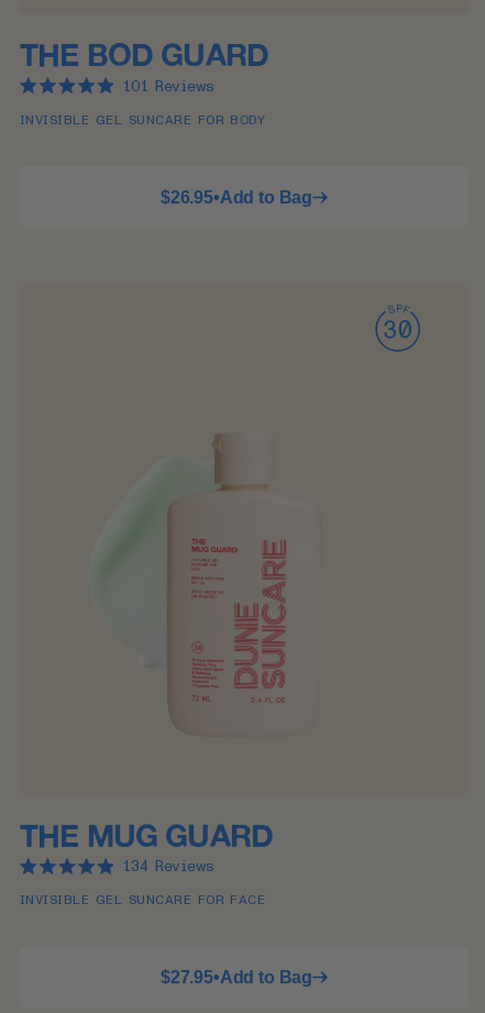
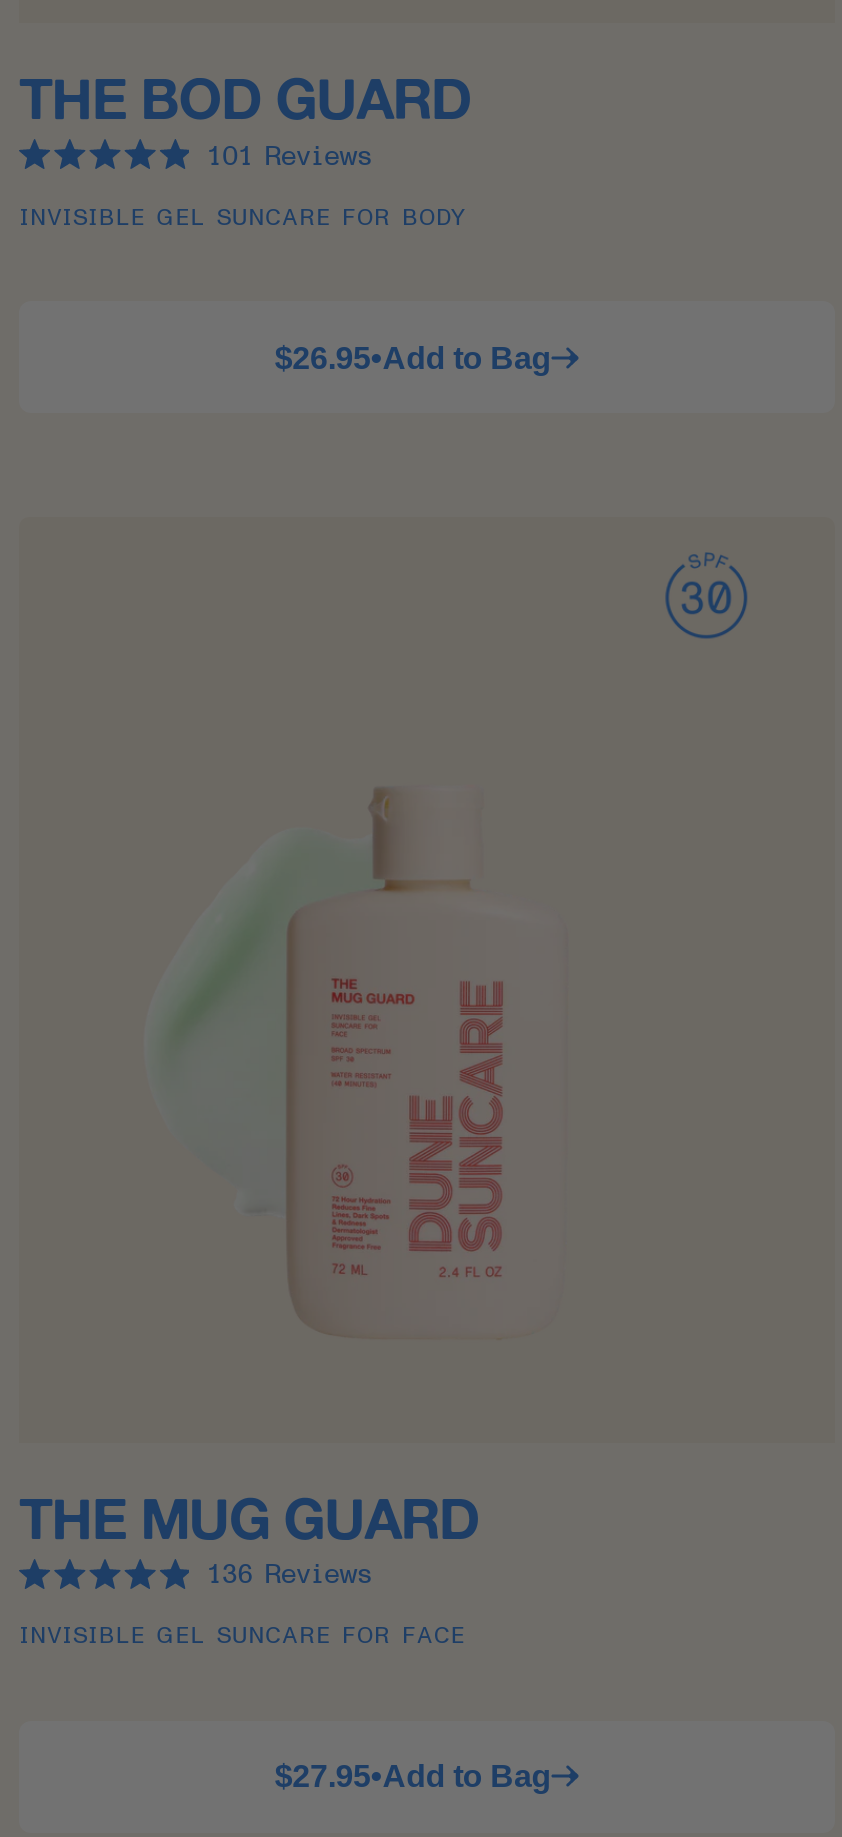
[123,856,214,877] 134 Reviews -> [207,1555,372,1593] 136 Reviews

